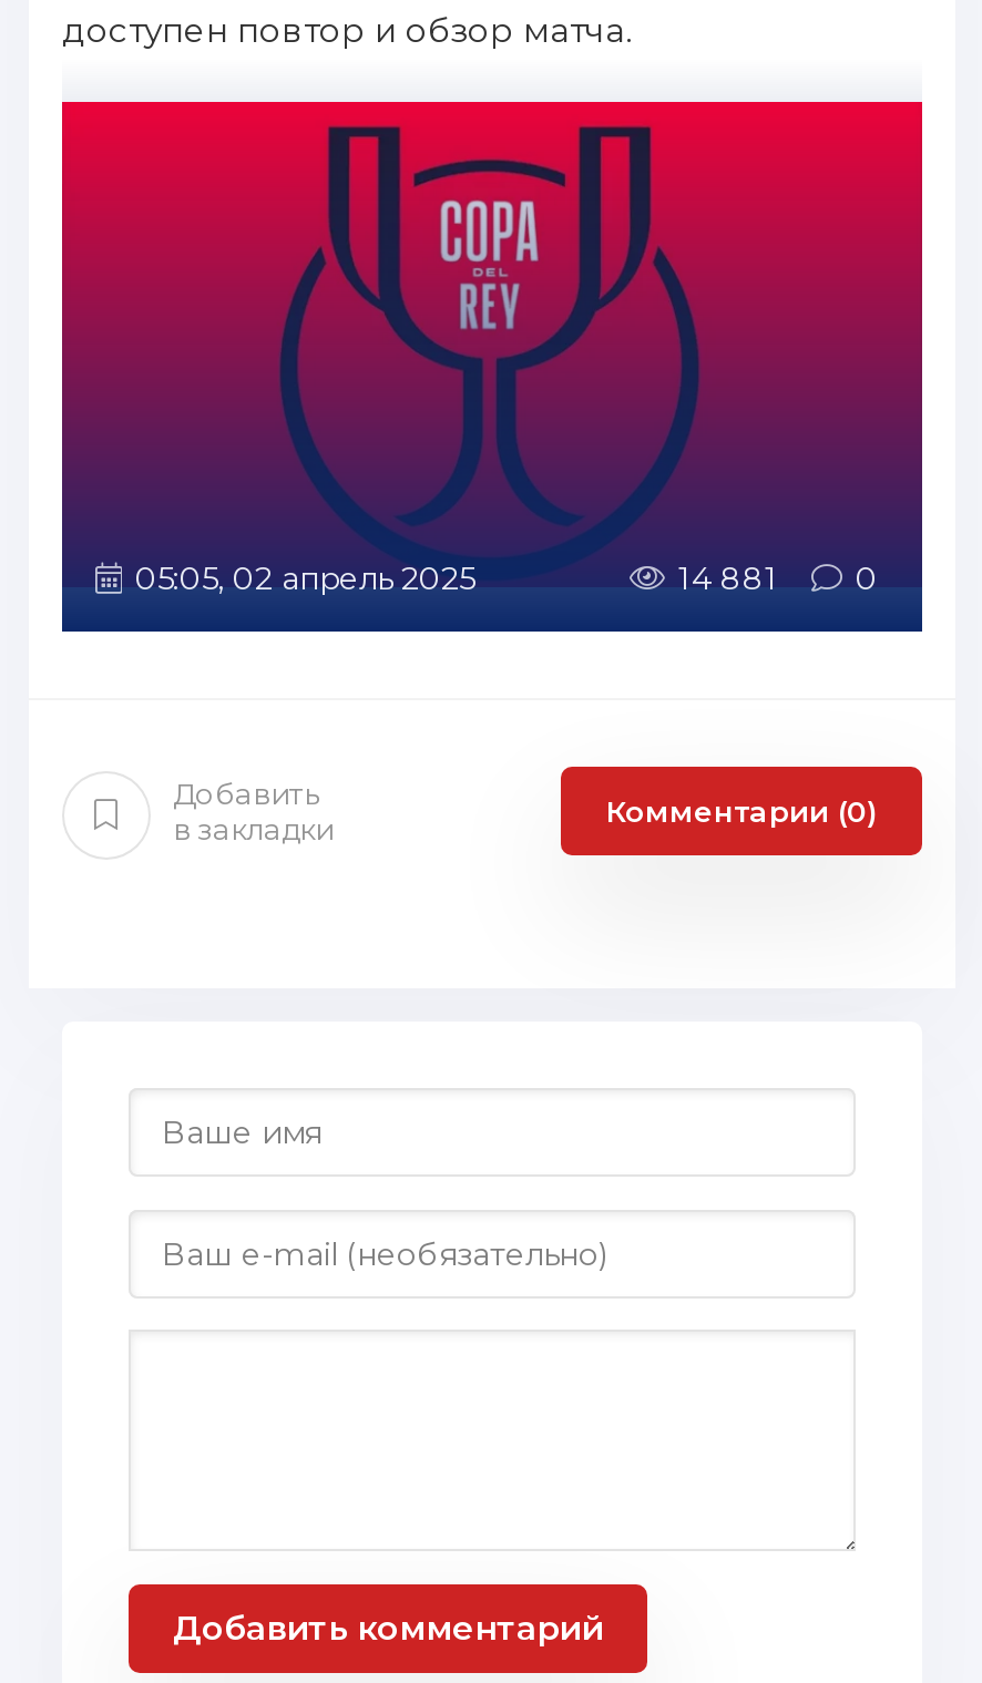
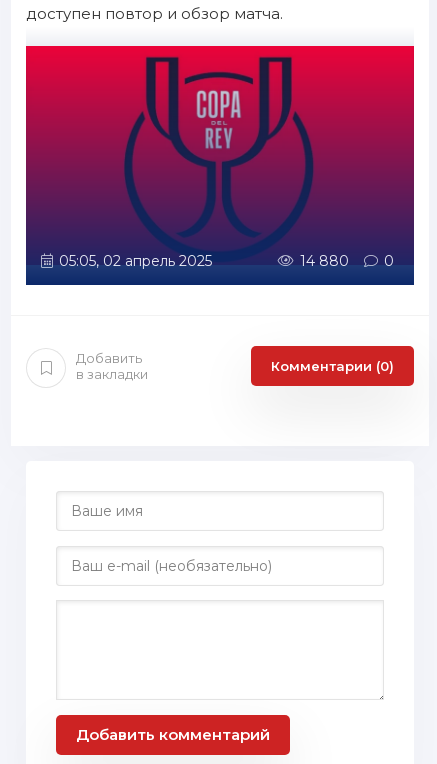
[678,558,878,597] 14 881 0 -> [300,252,394,270] 14 880 0

